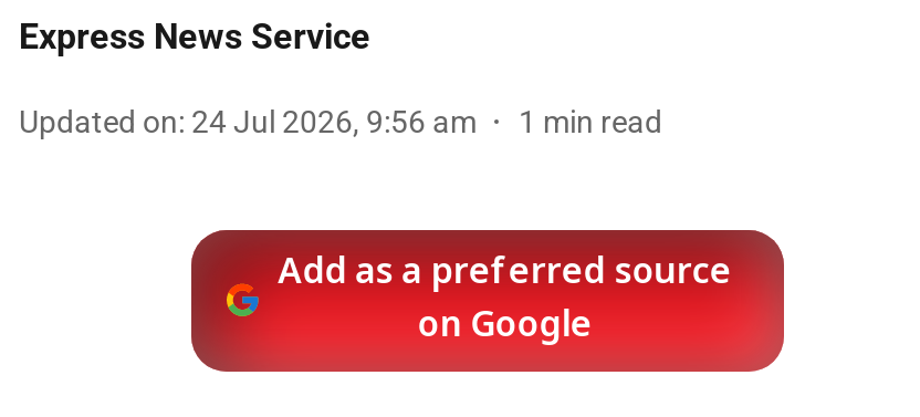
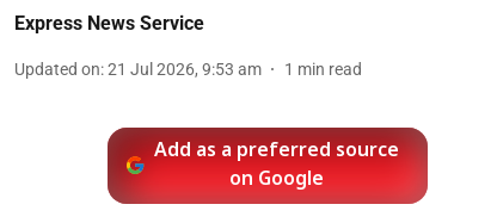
[19,104,477,139] Updated on: 24 Jul 2026, 9:56 am -> [14,59,262,78] Updated on: 21 Jul 2026, 9:53 am

